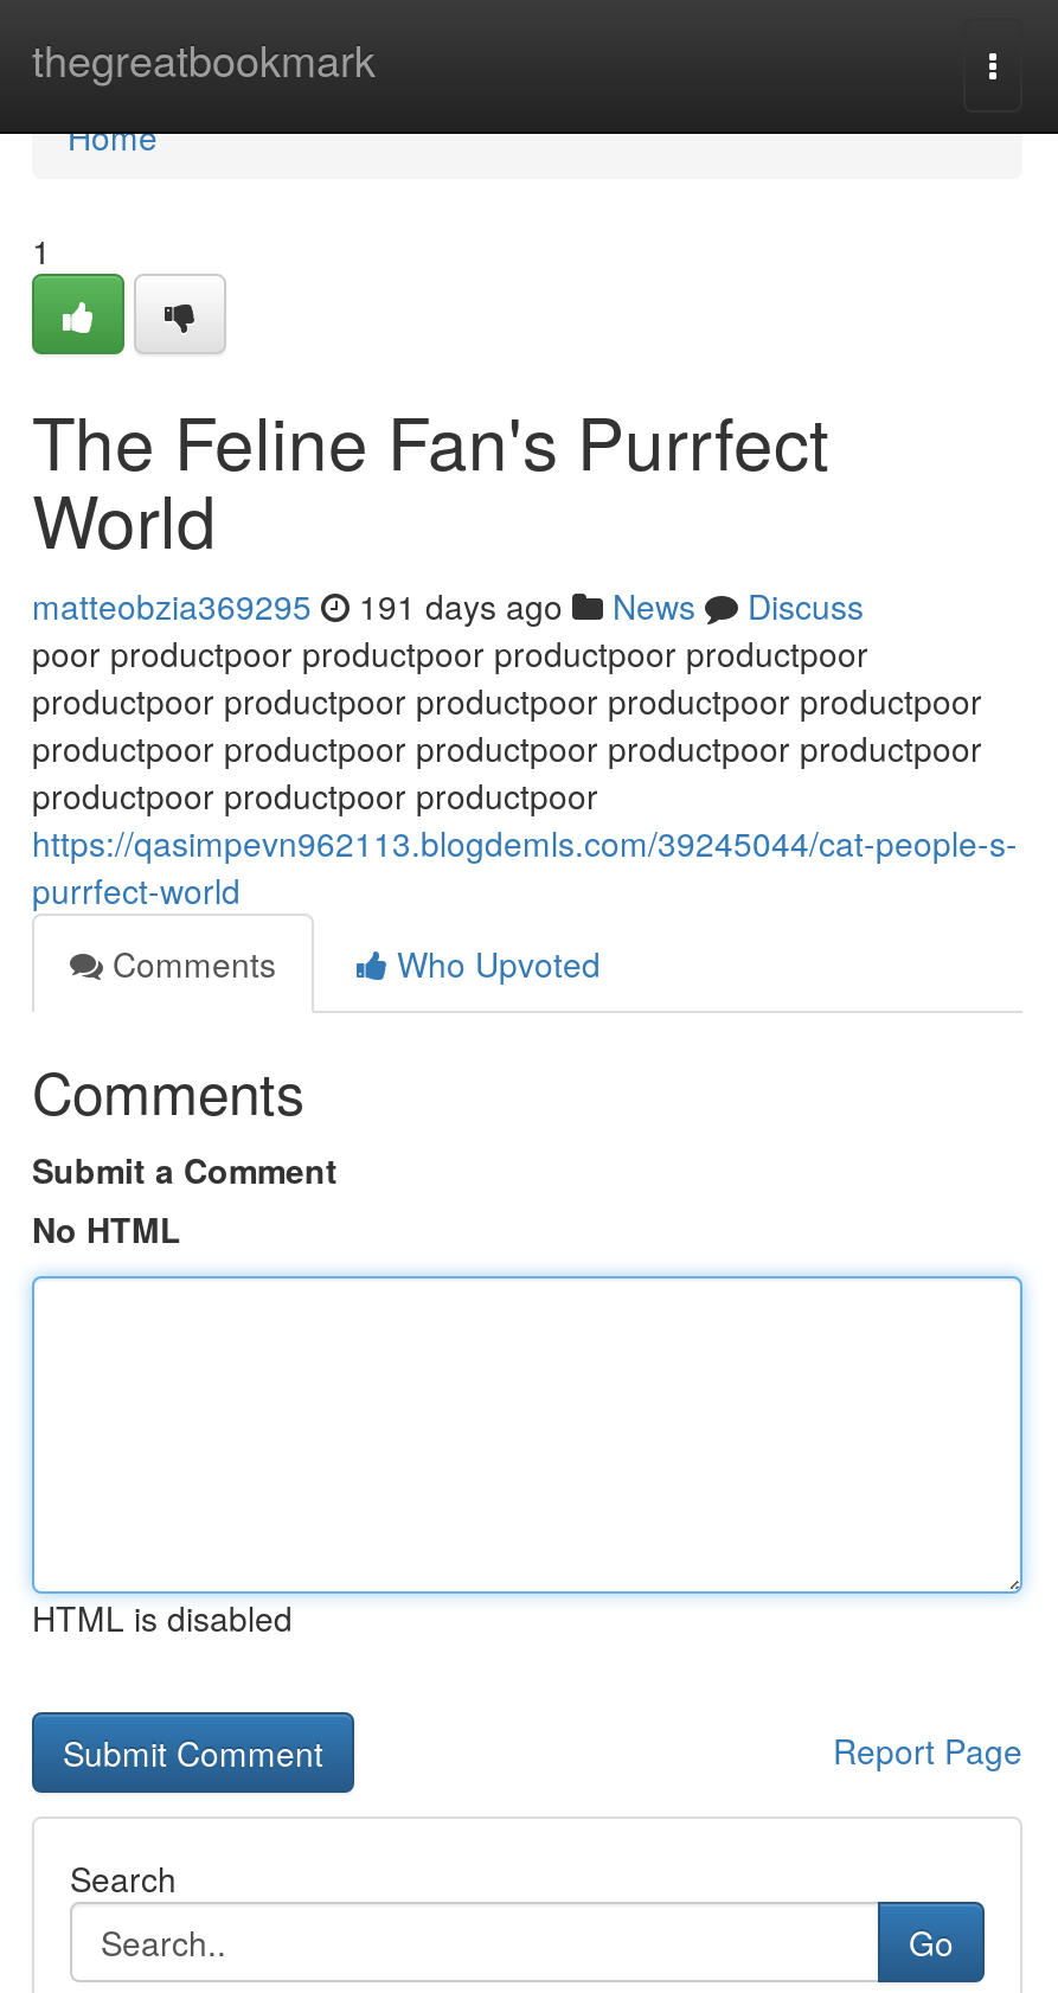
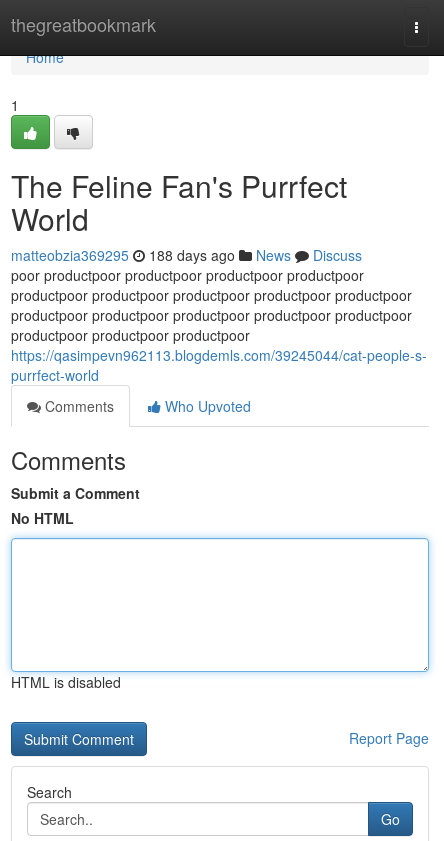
[32,582,864,629] matteobzia369295 191 days ago News Discuss -> [11,245,362,265] matteobzia369295 188 days ago News Discuss

